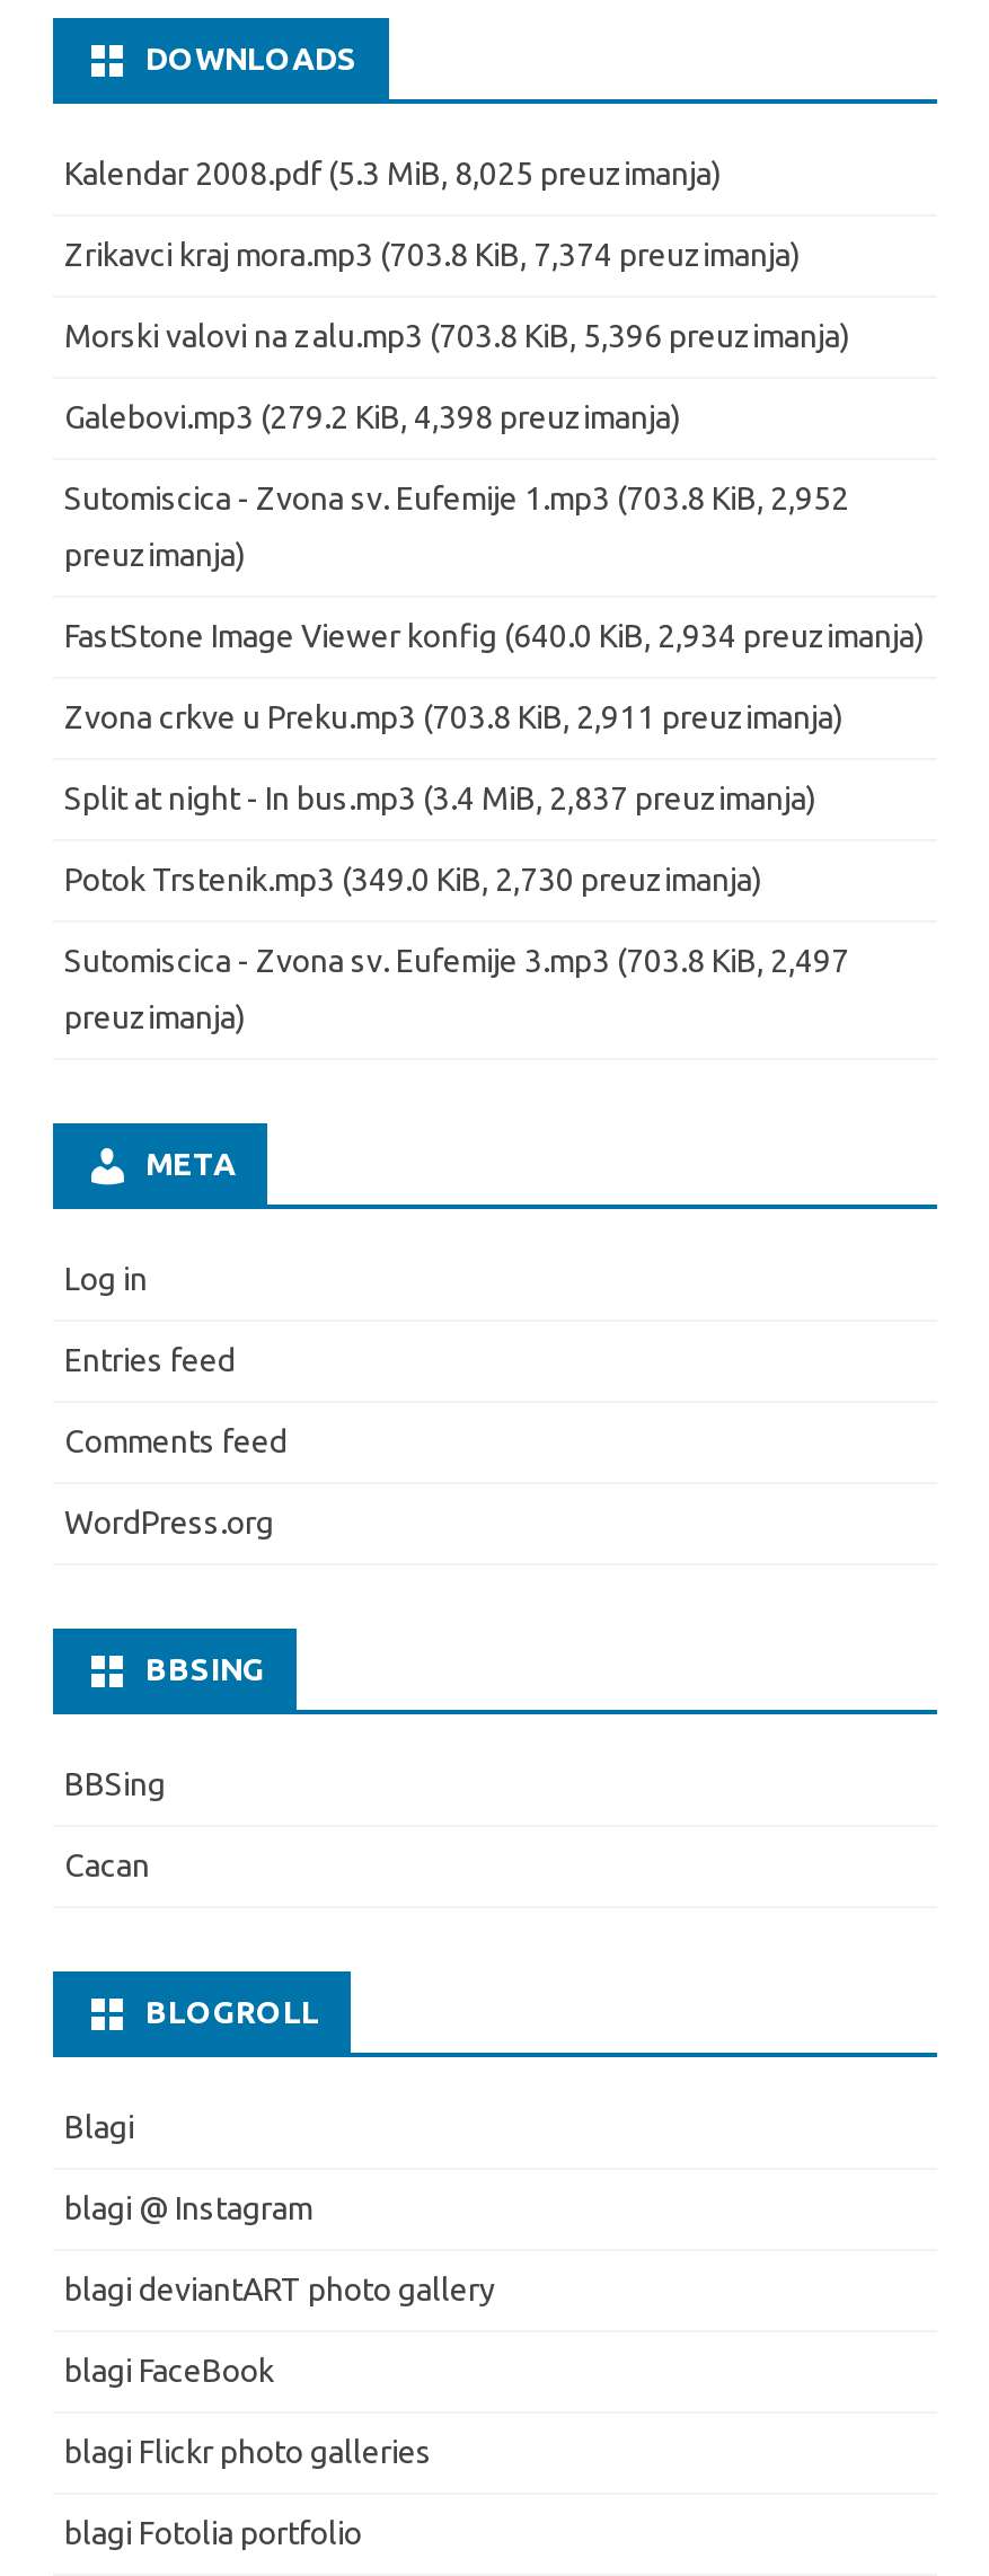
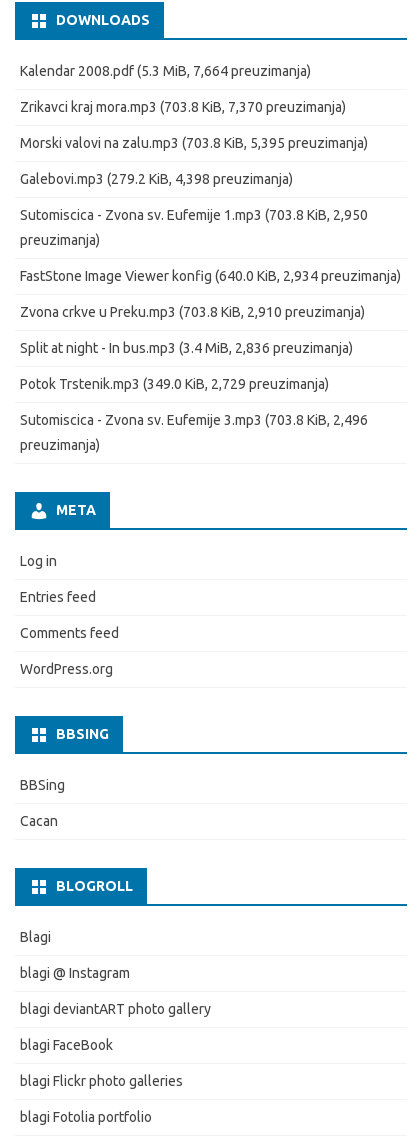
[64,155,721,191] Kalendar 2008.pdf (5.3 MiB, 8,025 preuzimanja) -> [20,63,311,79] Kalendar 2008.pdf (5.3 MiB, 7,664 preuzimanja)
[64,236,800,272] Zrikavci kraj mora.mp3 (703.8 KiB, 7,374 preuzimanja) -> [20,99,346,115] Zrikavci kraj mora.mp3 (703.8 KiB, 7,370 preuzimanja)
[64,317,849,353] Morski valovi na zalu.mp3 (703.8 KiB, 5,396 preuzimanja) -> [20,135,368,151] Morski valovi na zalu.mp3 (703.8 KiB, 5,395 preuzimanja)
[64,480,849,516] Sutomiscica - Zvona sv. Eufemije 1.mp3 (703.8 KiB, 2,952 -> [20,207,368,223] Sutomiscica - Zvona sv. Eufemije 1.mp3 (703.8 KiB, 2,950
[64,698,842,734] Zvona crkve u Preku.mp3 (703.8 KiB, 2,911 preuzimanja) -> [20,304,365,320] Zvona crkve u Preku.mp3 (703.8 KiB, 2,910 preuzimanja)
[64,780,815,816] Split at night - In bus.mp3 (3.4 MiB, 2,837 preuzimanja) -> [20,340,353,356] Split at night - In bus.mp3 (3.4 MiB, 2,836 preuzimanja)
[64,861,761,897] Potok Trstenik.mp3 (349.0 KiB, 2,730 preuzimanja) -> [20,376,329,392] Potok Trstenik.mp3 (349.0 KiB, 2,729 preuzimanja)
[64,942,849,978] Sutomiscica - Zvona sv. Eufemije 3.mp3 (703.8 KiB, 2,497 -> [20,412,368,428] Sutomiscica - Zvona sv. Eufemije 3.mp3 (703.8 KiB, 2,496

